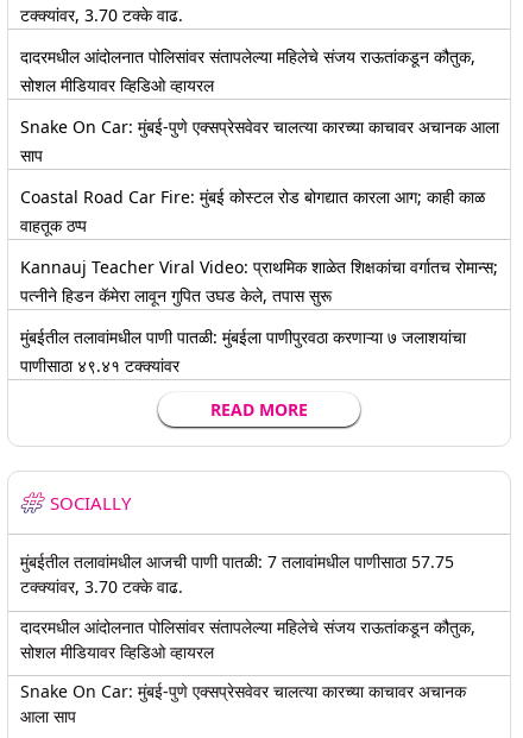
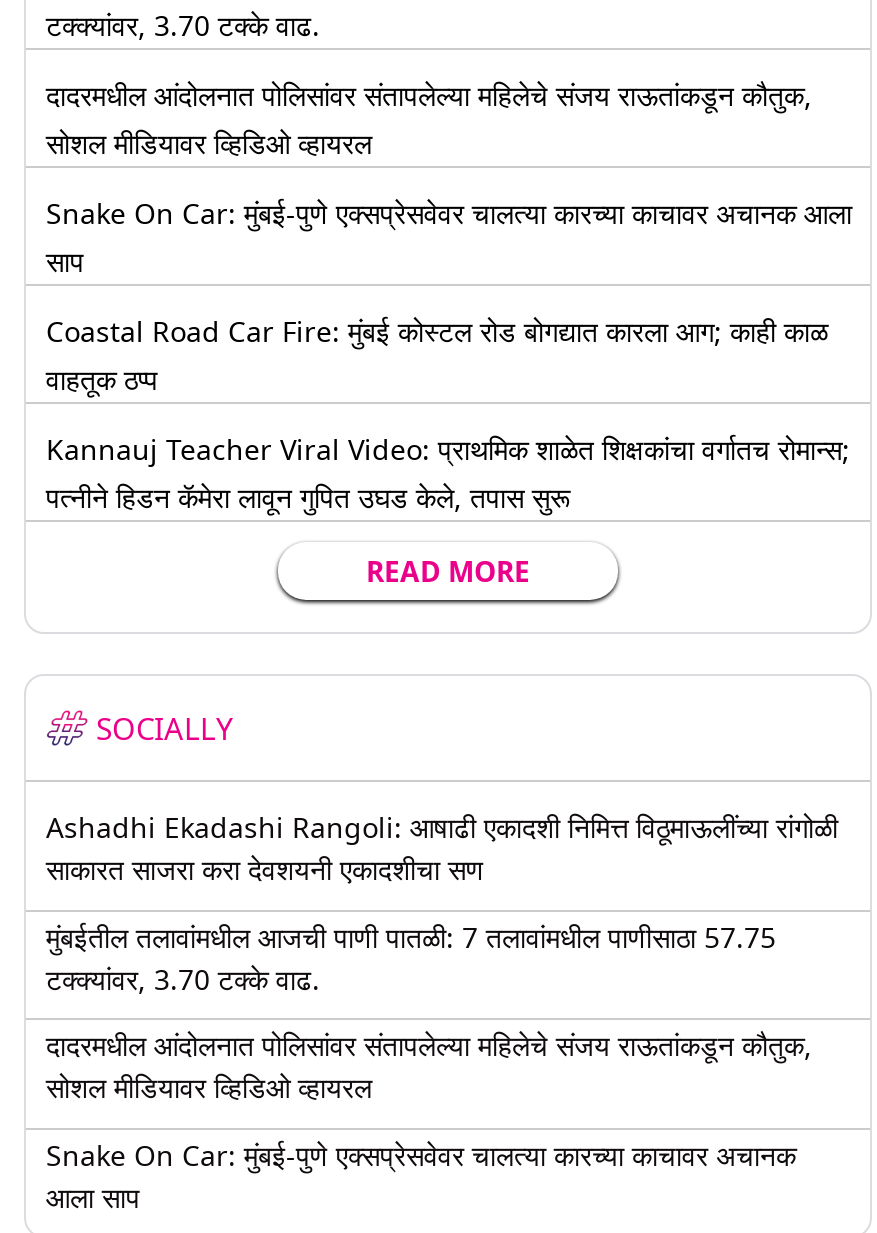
[20,326,466,377] मुंबईतील तलावांमधील पाणी पातळी: मुंबईला पाणीपुरवठा करणाऱ्या ७ जलाशयांचा | पाणीसाठा ४९.४१ टक्क्यांवर -> none
moved [50,398,308,515] -> [96,552,530,748]: READ MORE | SOCIALLY
none -> [46,808,838,888] Ashadhi Ekadashi Rangoli: आषाढी एकादशी निमित्त विठूमाऊलींच्या रांगोळी | साकारत साजरा करा देवशयनी एकादशीचा सण

